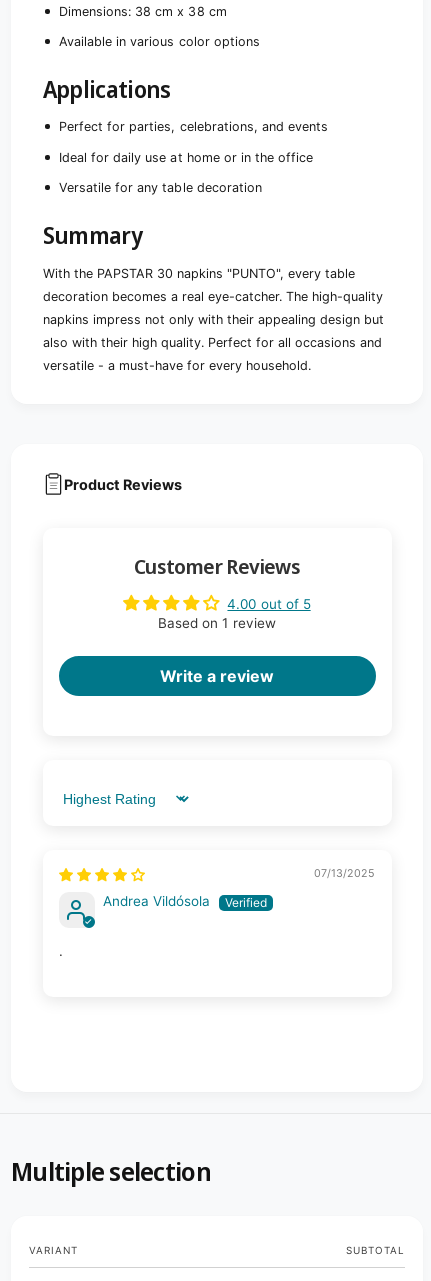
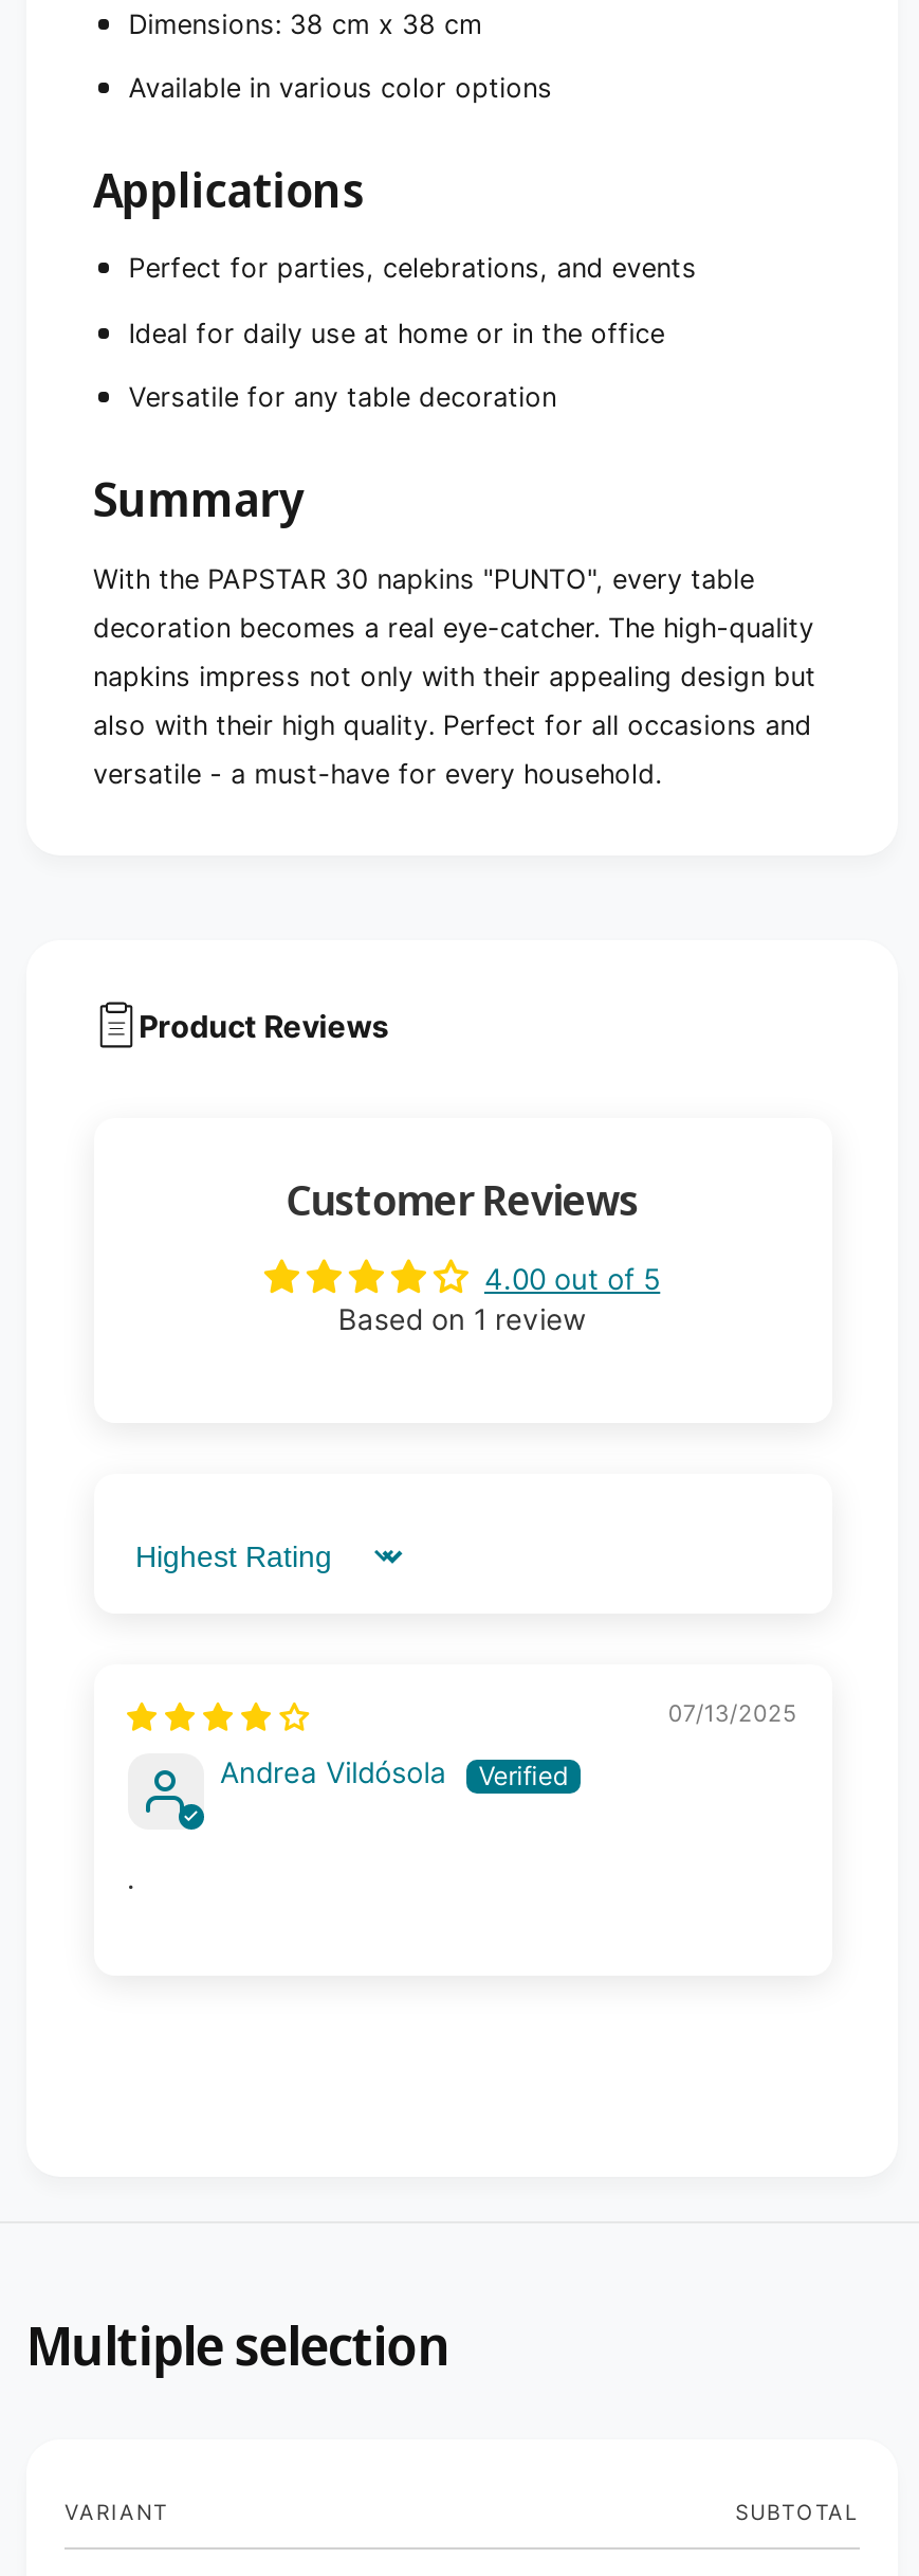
[160,666,274,686] Write a review -> none

